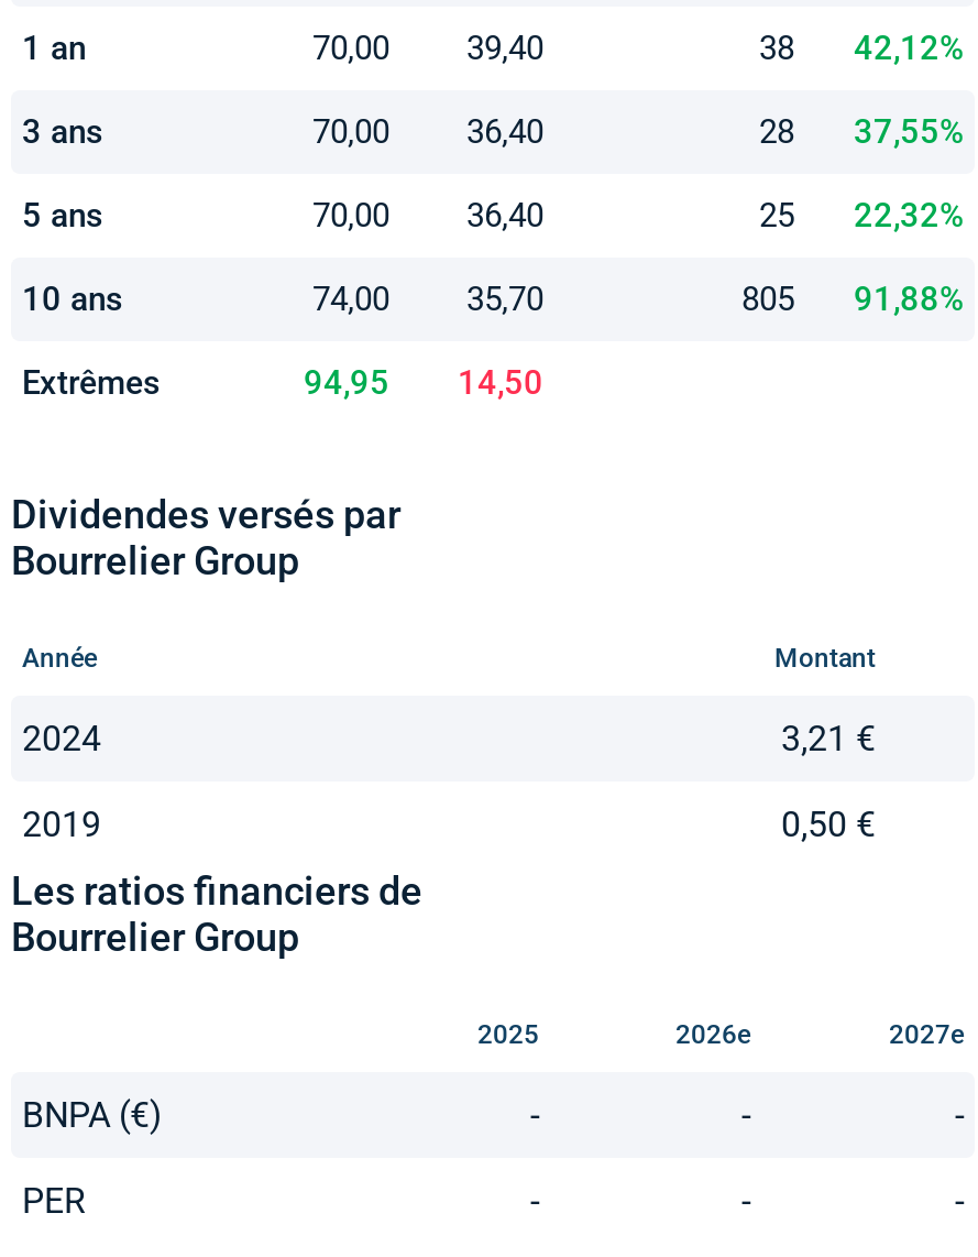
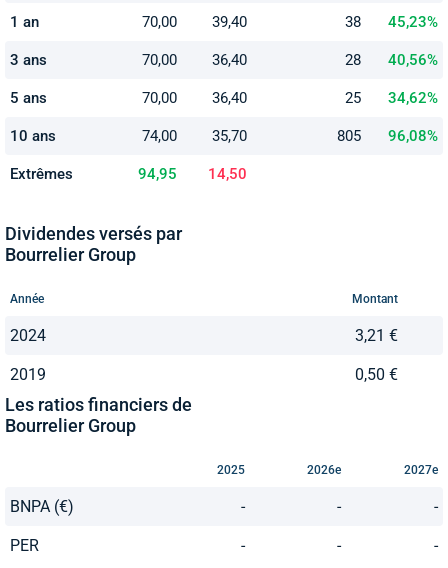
[759,29,964,69] 38 42,12% -> [345,13,438,31] 38 45,23%
[759,113,964,153] 28 37,55% -> [345,51,438,69] 28 40,56%
[759,197,964,236] 25 22,32% -> [345,89,438,107] 25 34,62%
[741,280,964,320] 805 91,88% -> [337,127,438,145] 805 96,08%

